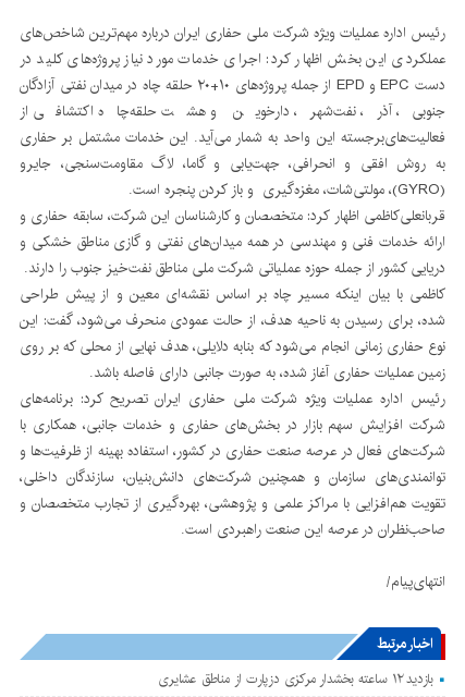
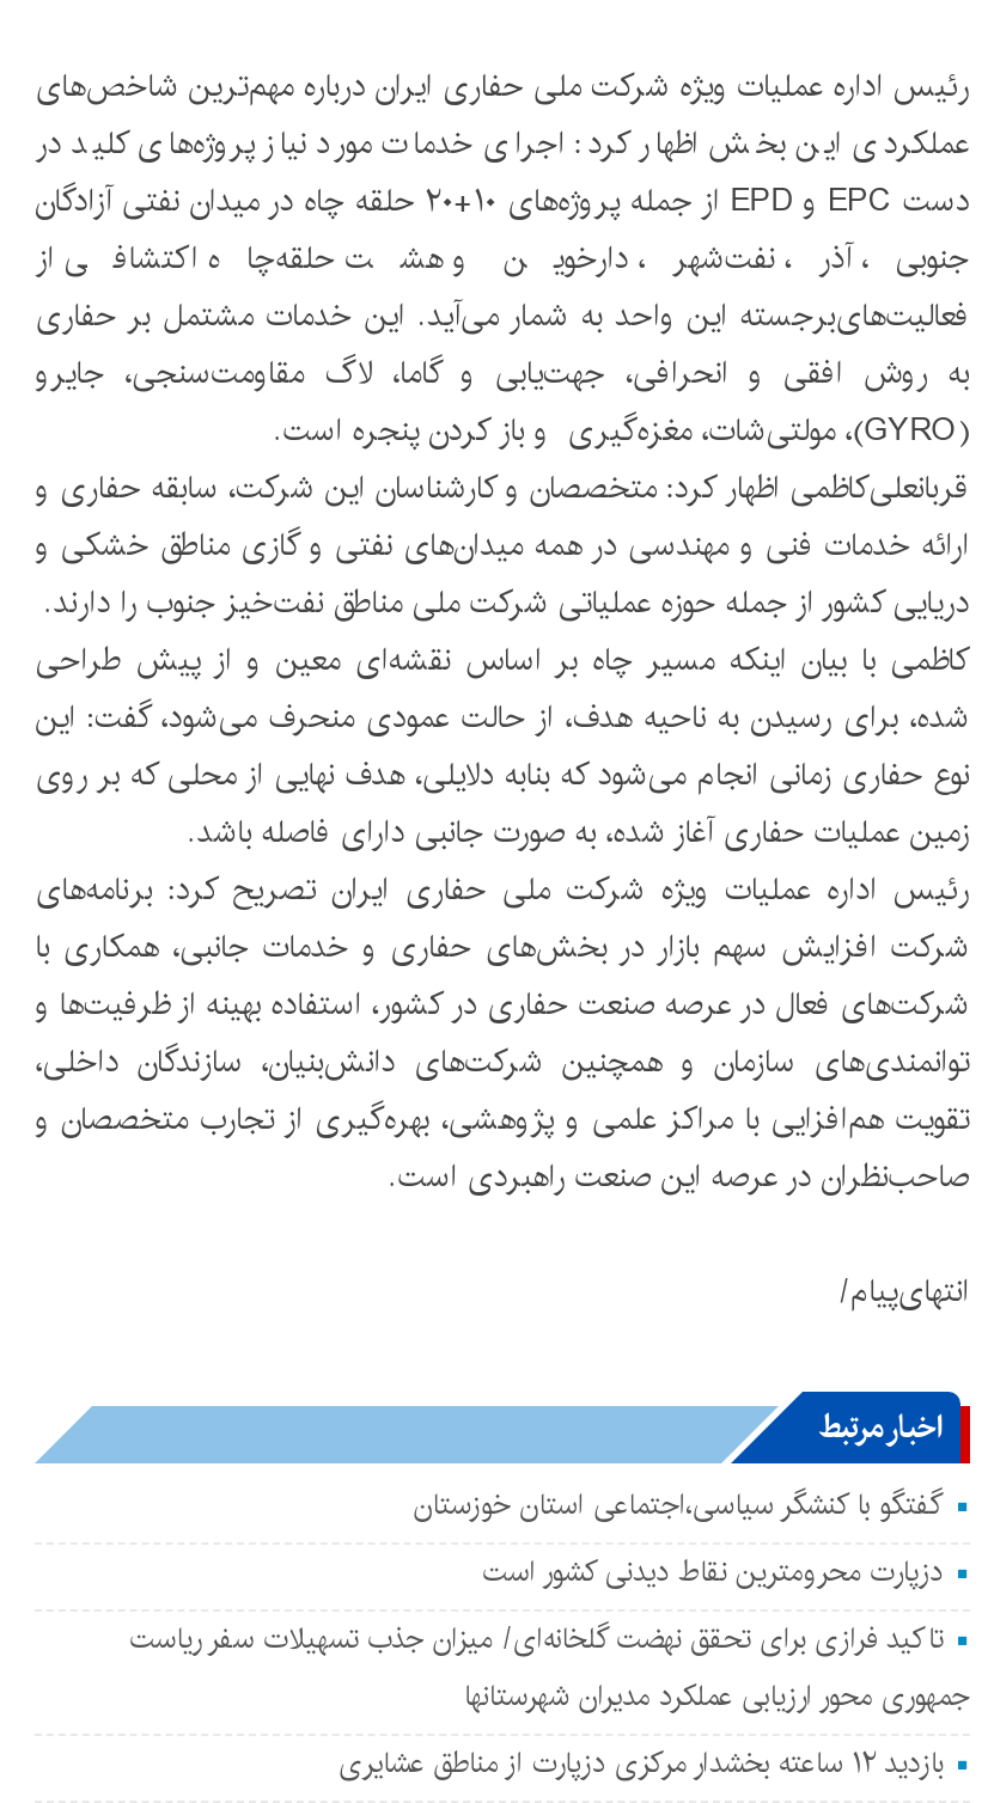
none -> [129,1483,970,1720] گفتگو با کنشگر سیاسی،اجتماعی استان خوزستان | دزپارت محرومترین نقاط دیدنی کشور است | تاکید فرازی برای تحقق نهضت گلخانه‌ای/ میزان جذب تسهیلات سفر ریاست | جمهوری محور ارزیابی عملکرد مدیران شهرستانها

